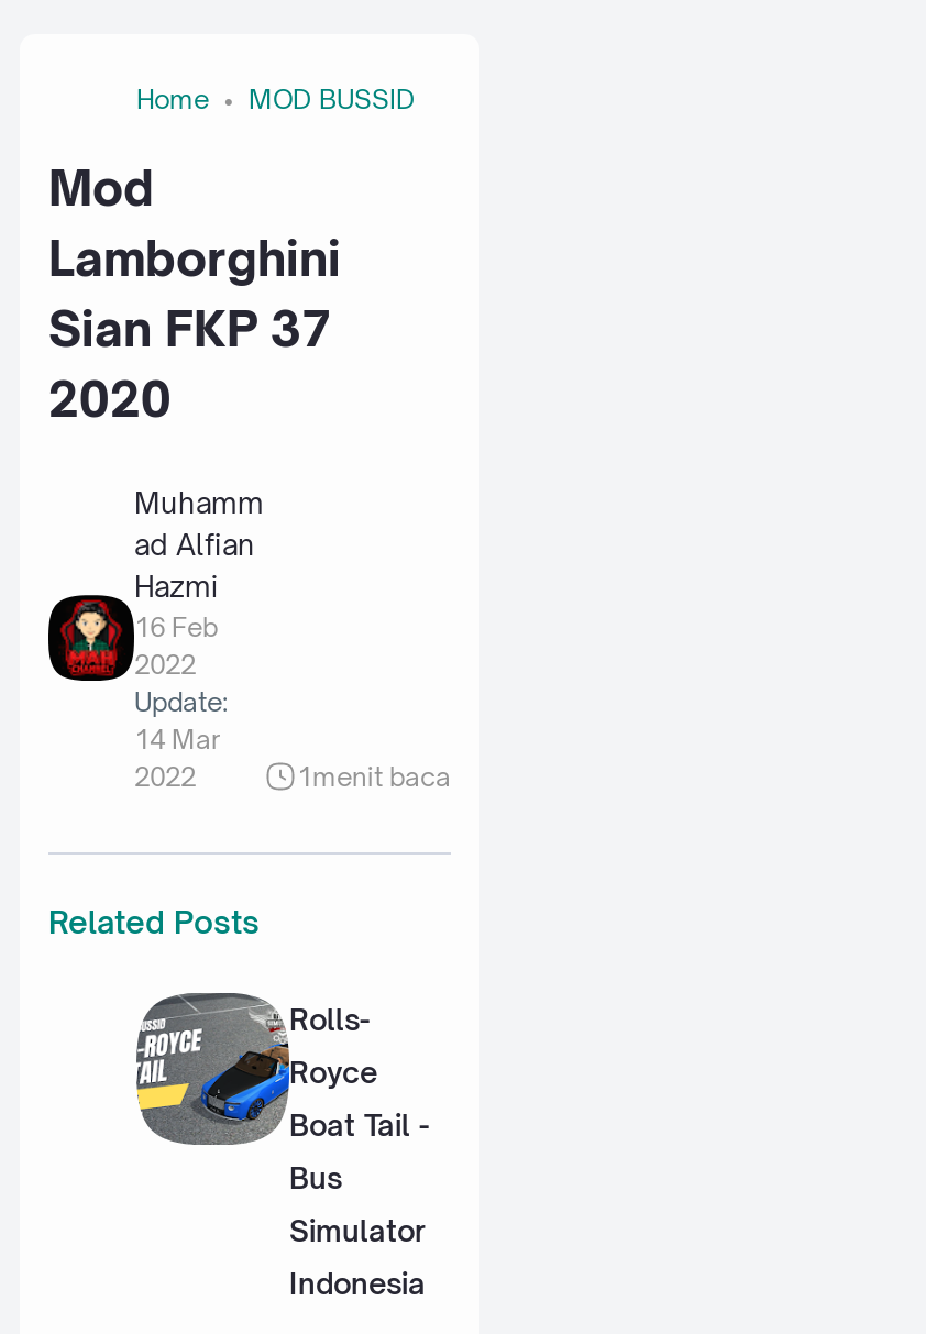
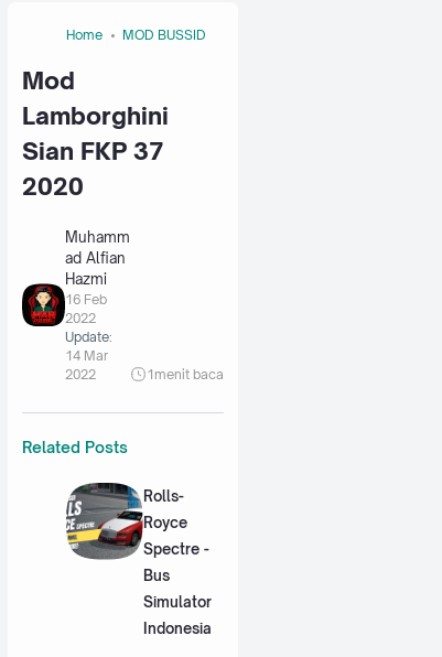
[139,992,430,1142] [image] | Boat Tail - -> [67,482,209,558] [image] | Spectre -

